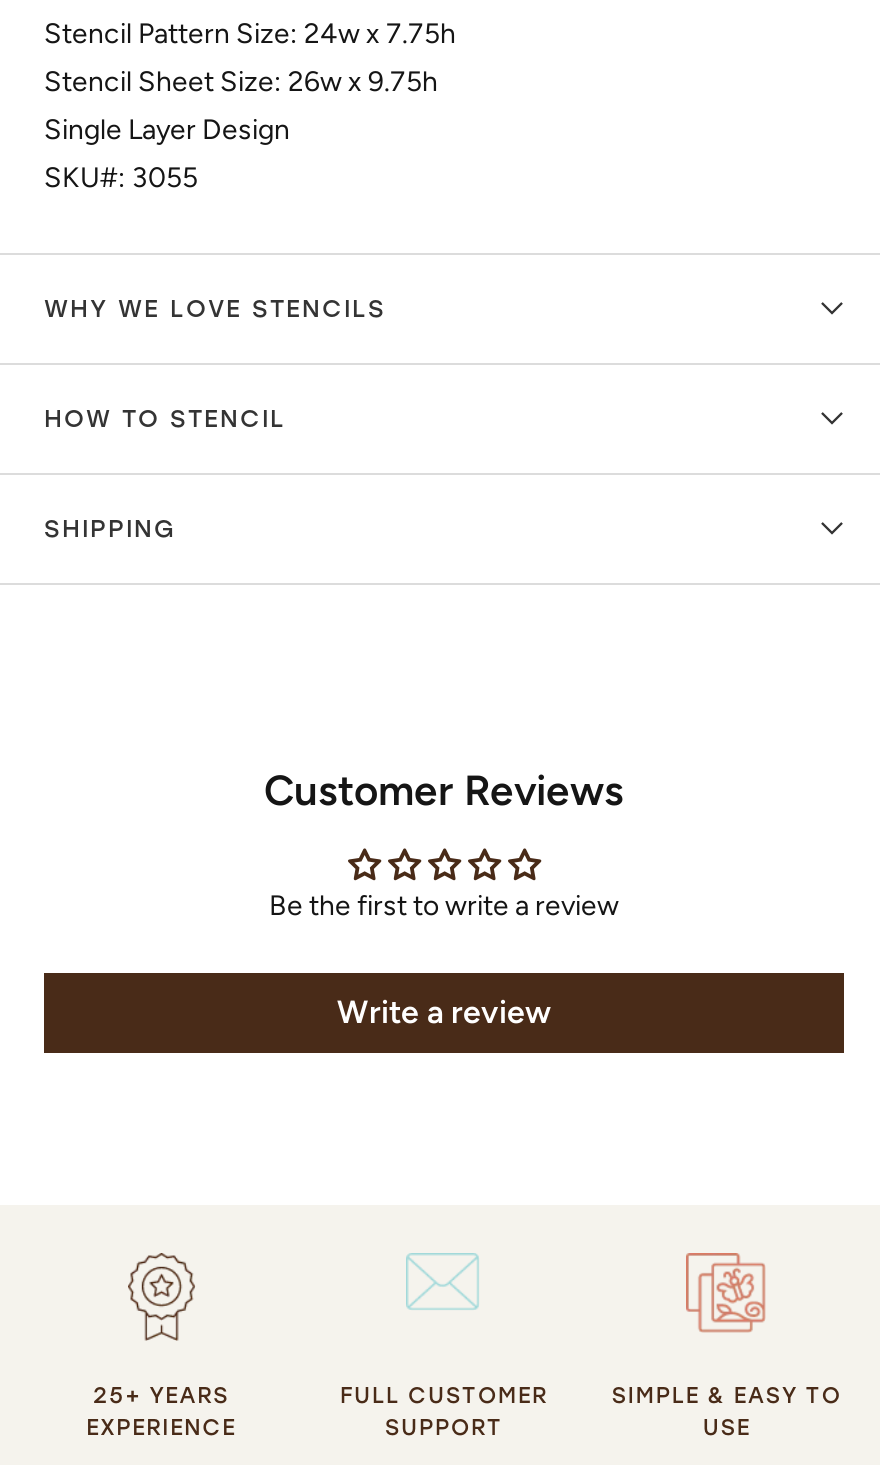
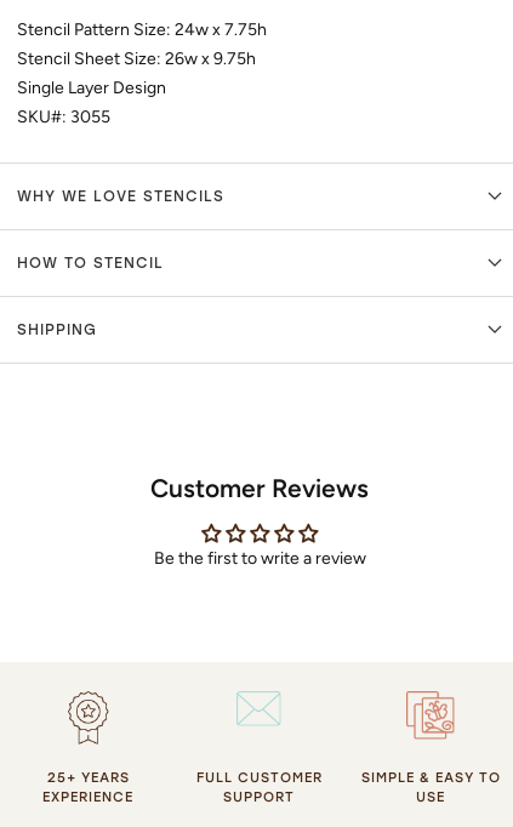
[337,993,551,1031] Write a review -> none

